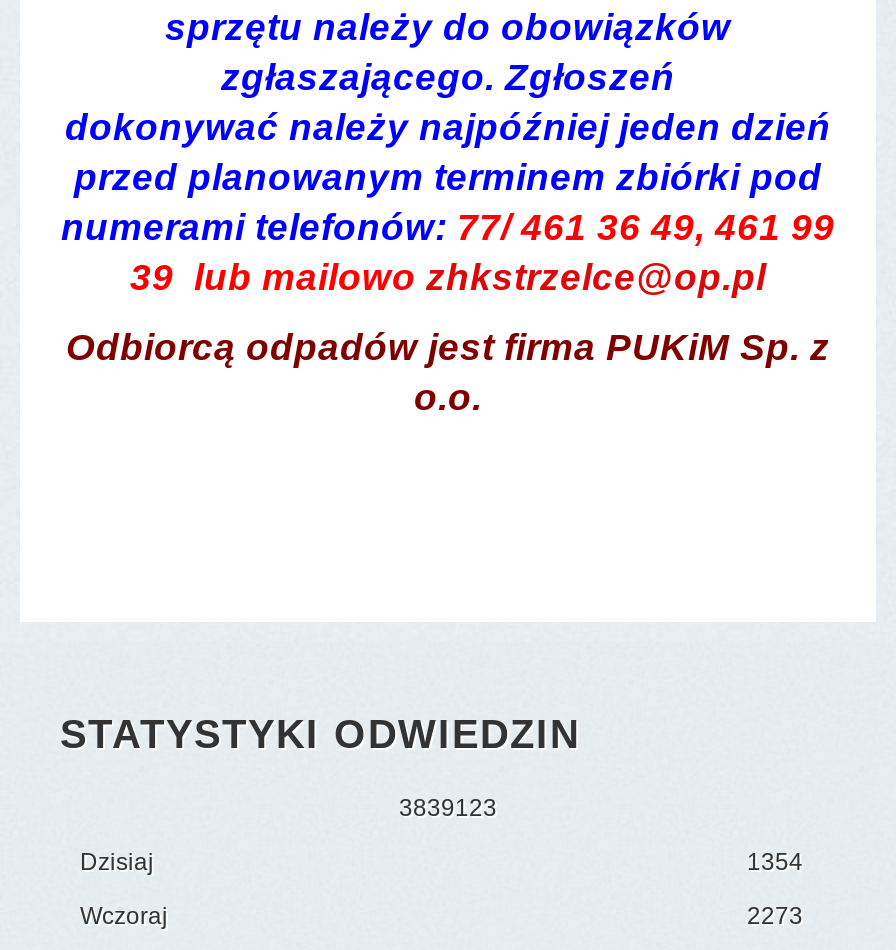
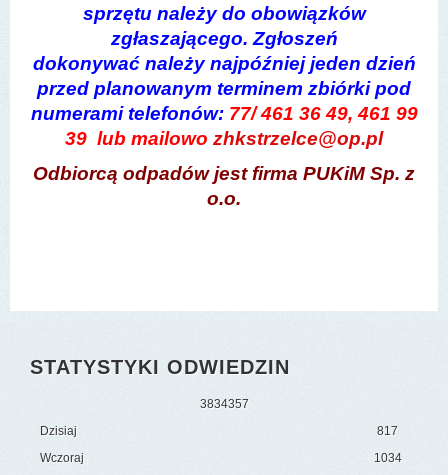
[399,793,497,821] 3839123 -> [199,397,248,411] 3834357
[747,847,803,875] 1354 -> [377,424,398,438] 817
[747,901,803,929] 2273 -> [373,451,401,465] 1034

